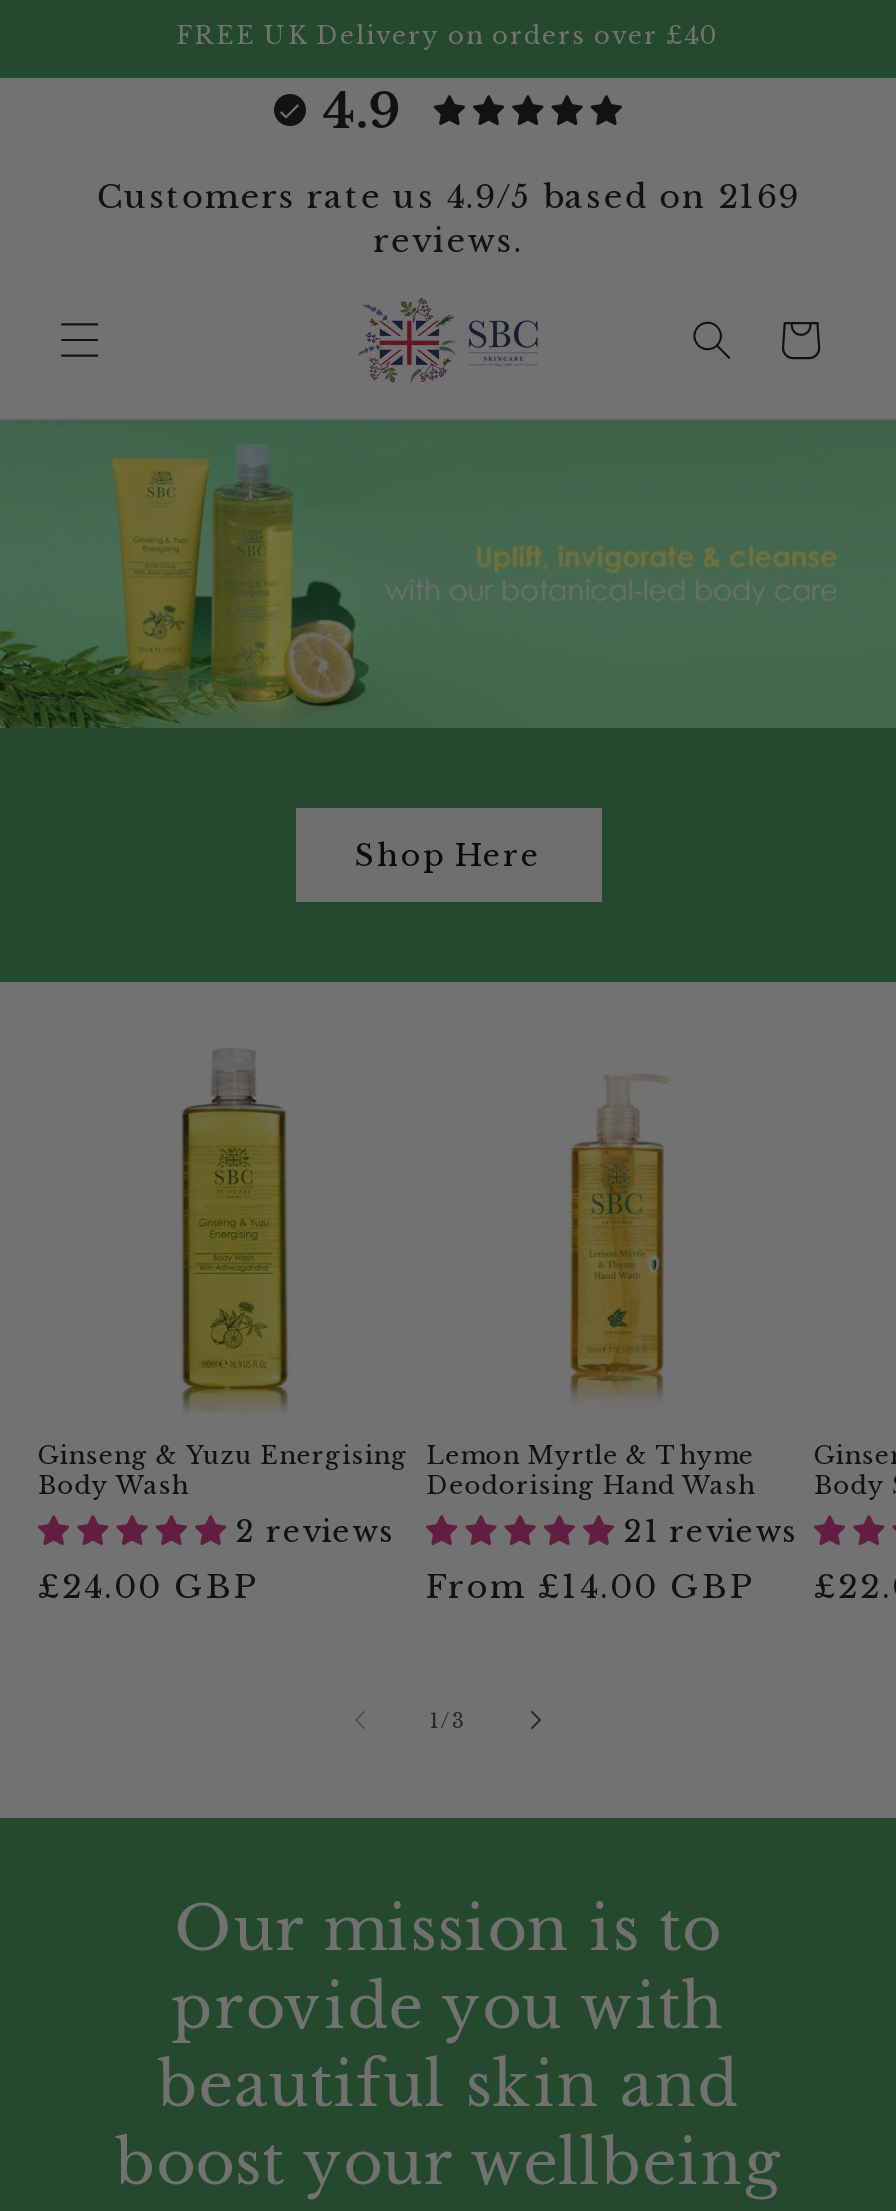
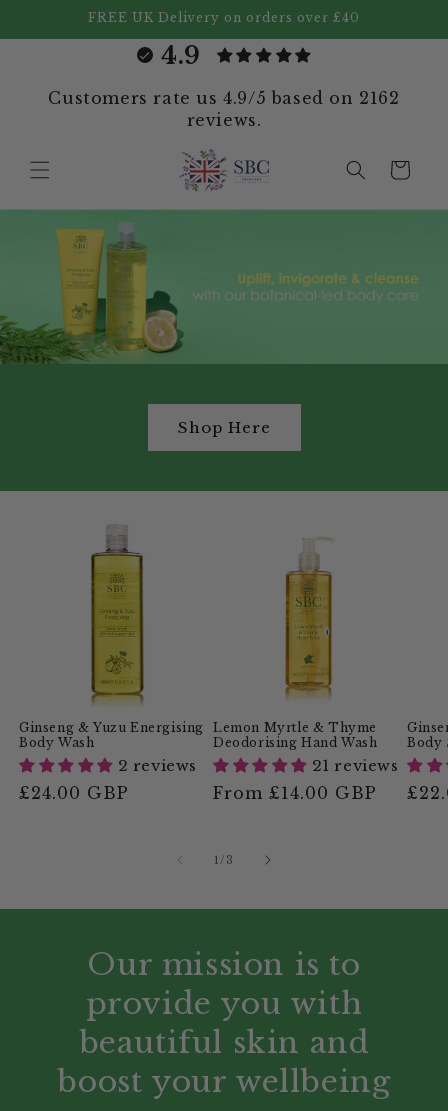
[97,176,799,216] Customers rate us 4.9/5 based on 2169 -> [48,88,400,108] Customers rate us 4.9/5 based on 2162

